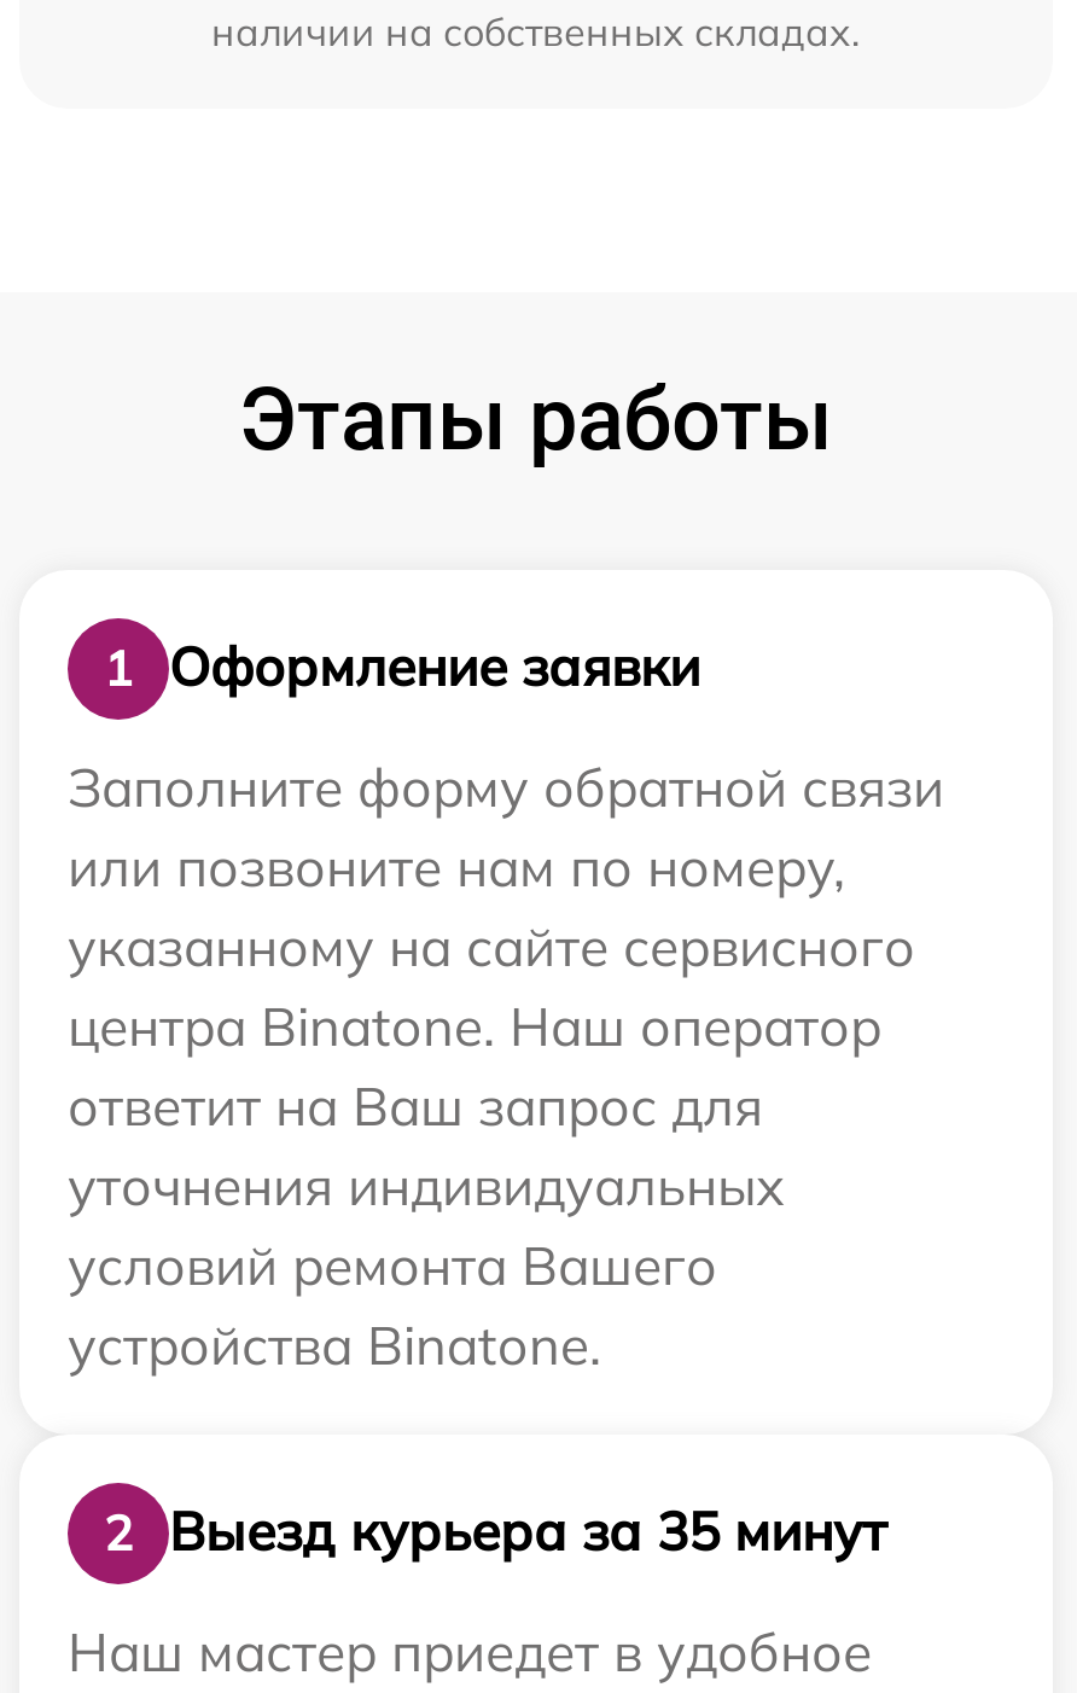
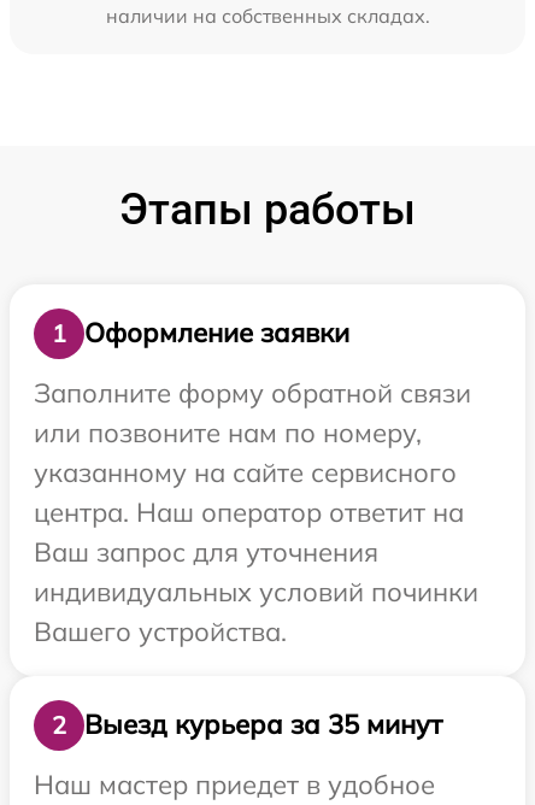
[68,992,881,1379] центра Binatone. Наш оператор | ответит на Ваш запрос для | уточнения индивидуальных | условий ремонта Вашего | устройства Binatone. -> [34,495,478,648] центра. Наш оператор ответит на | Ваш запрос для уточнения | индивидуальных условий починки | Вашего устройства.

